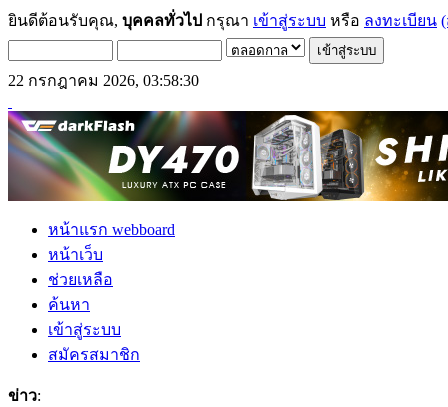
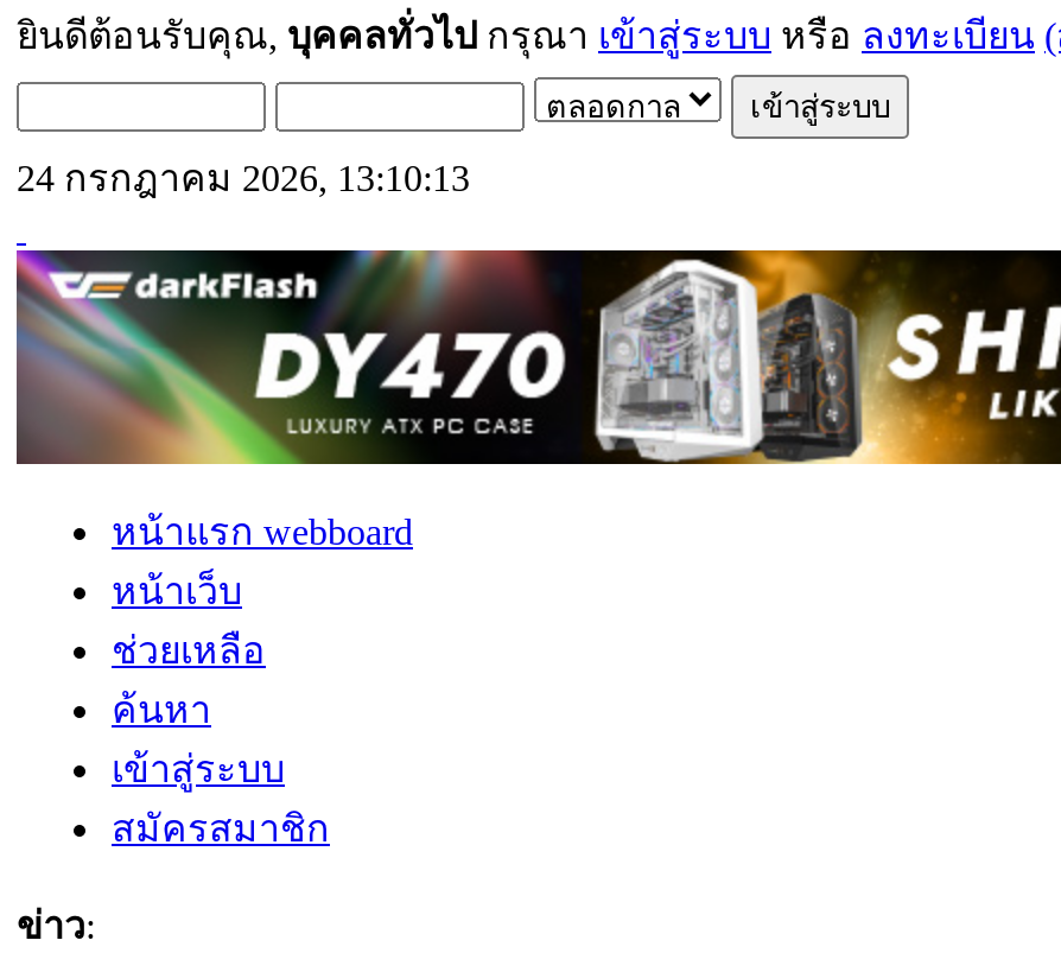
[8,72,199,89] 22 กรกฎาคม 2026, 03:58:30 -> [17,158,470,198] 24 กรกฎาคม 2026, 13:10:13

